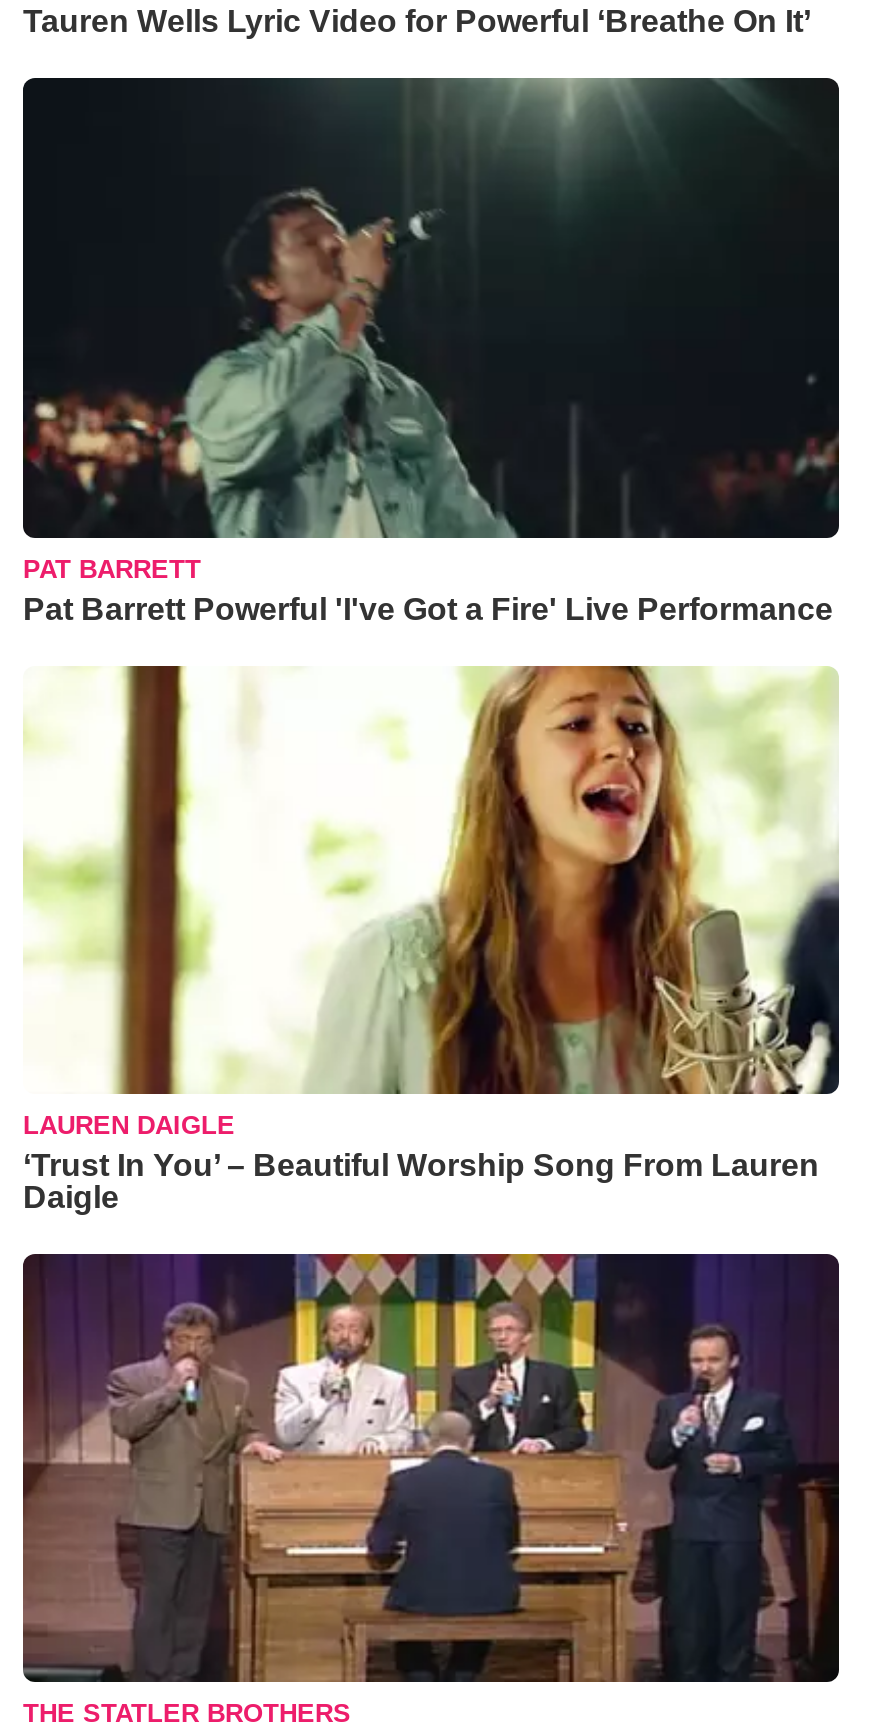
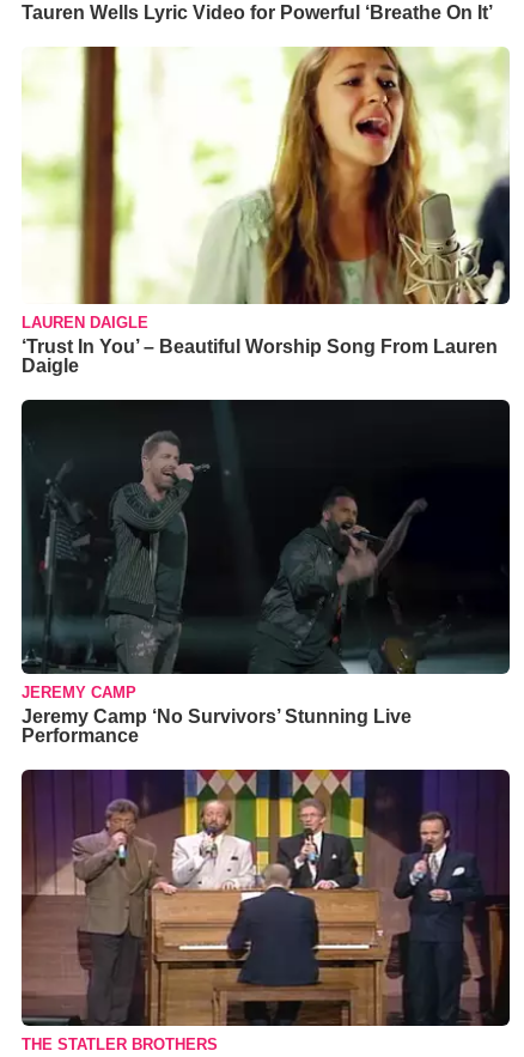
[21,76,841,626] [image] | PAT BARRETT | Pat Barrett Powerful 'I've Got a Fire' Live Performance -> none
moved [21,662,841,1214] -> [20,44,511,375]: [image] | LAUREN DAIGLE | ‘Trust In You’ – Beautiful Worship Song From Lauren | Daigle
none -> [20,402,510,746] [image] | JEREMY CAMP | Jeremy Camp ‘No Survivors’ Stunning Live | Performance

